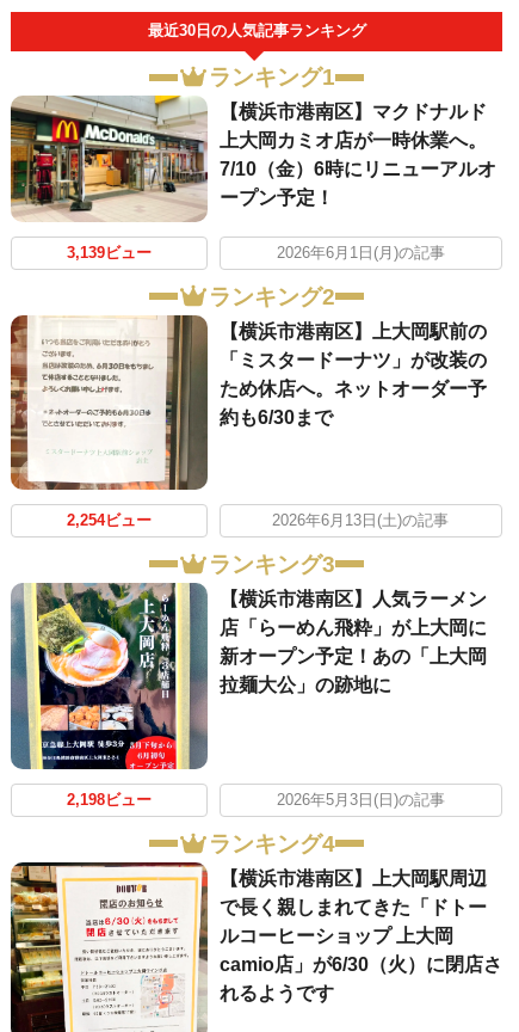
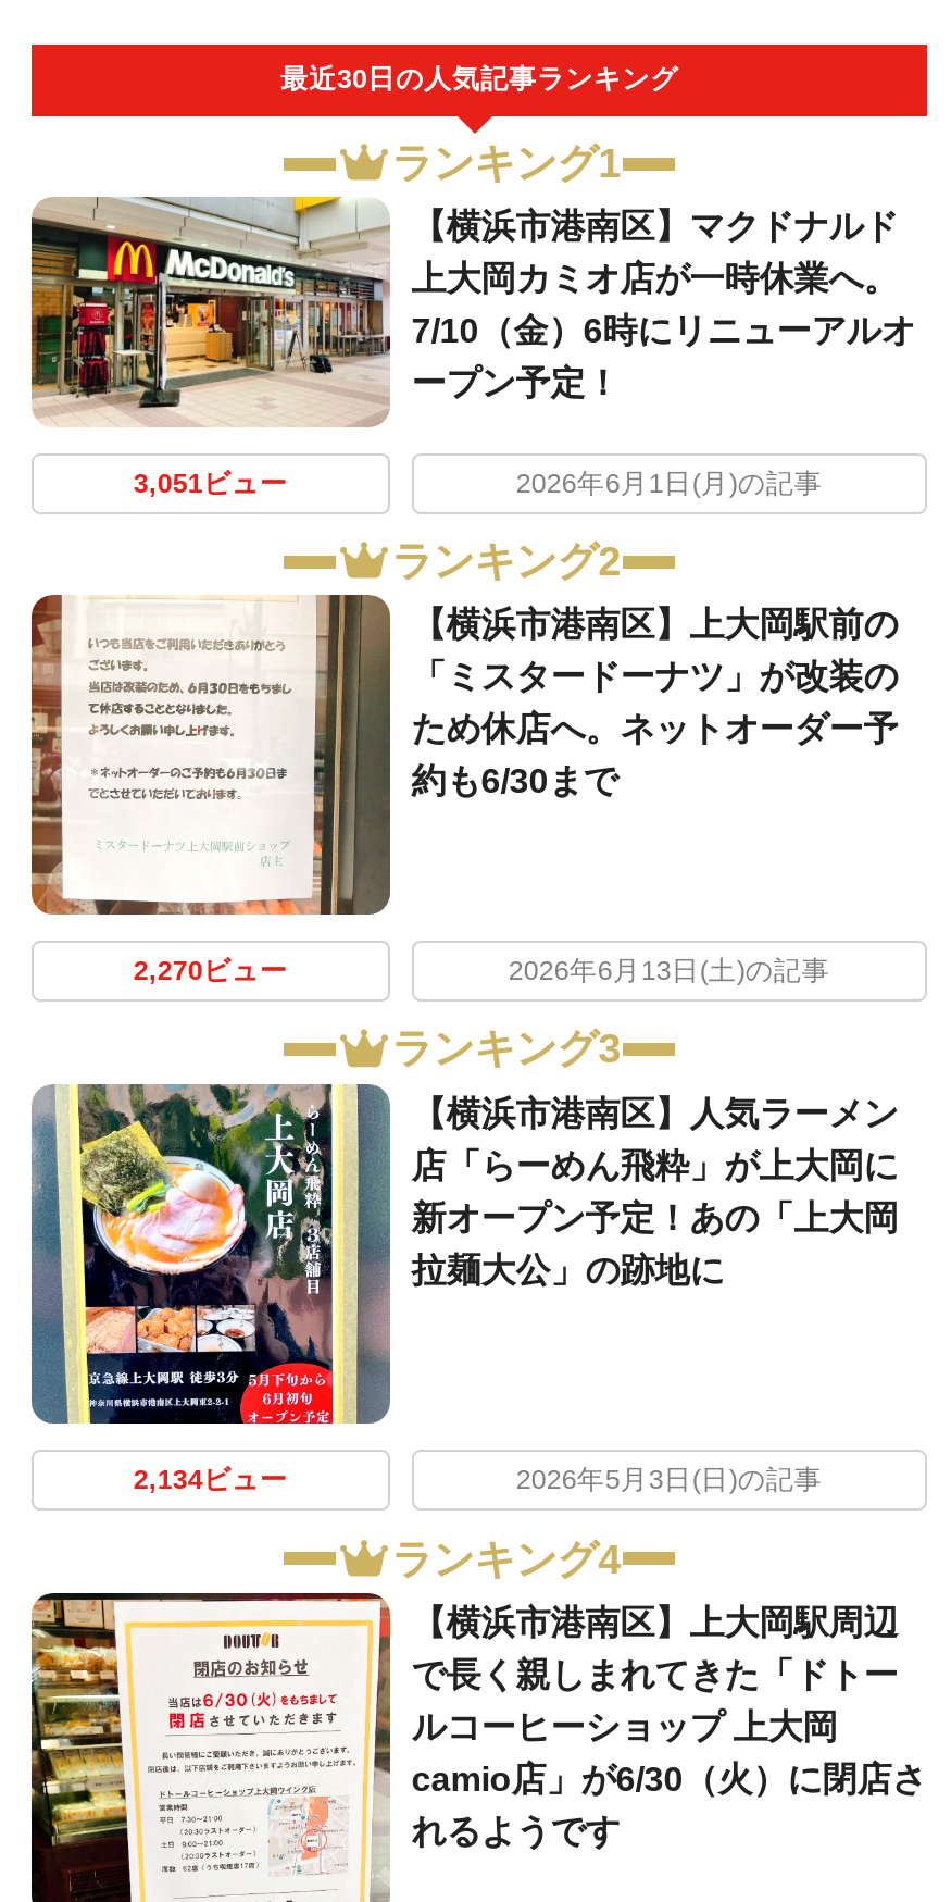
[67,245,151,262] 3,139ビュー -> [133,469,288,499] 3,051ビュー
[67,513,151,529] 2,254ビュー -> [133,956,288,987] 2,270ビュー
[67,792,151,809] 2,198ビュー -> [133,1466,288,1496] 2,134ビュー

